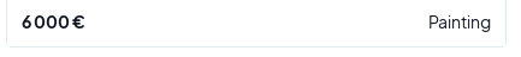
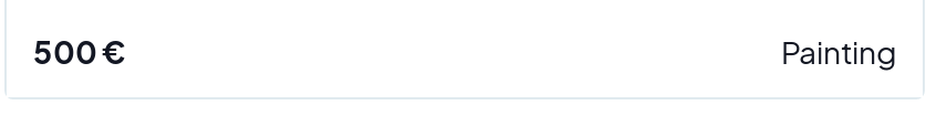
[22,11,85,32] 6 000 € -> [33,31,126,71] 500 €

